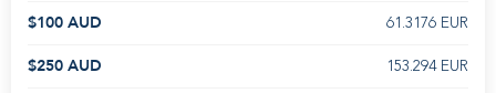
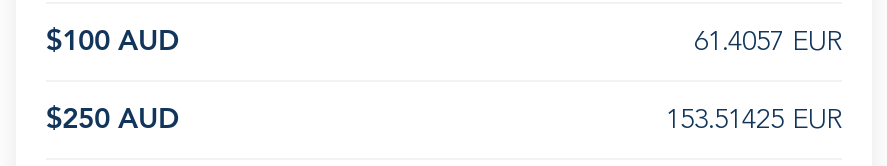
[386,15,468,31] 61.3176 EUR -> [694,28,842,56] 61.4057 EUR
[386,59,468,74] 153.294 EUR -> [666,106,842,134] 153.51425 EUR

